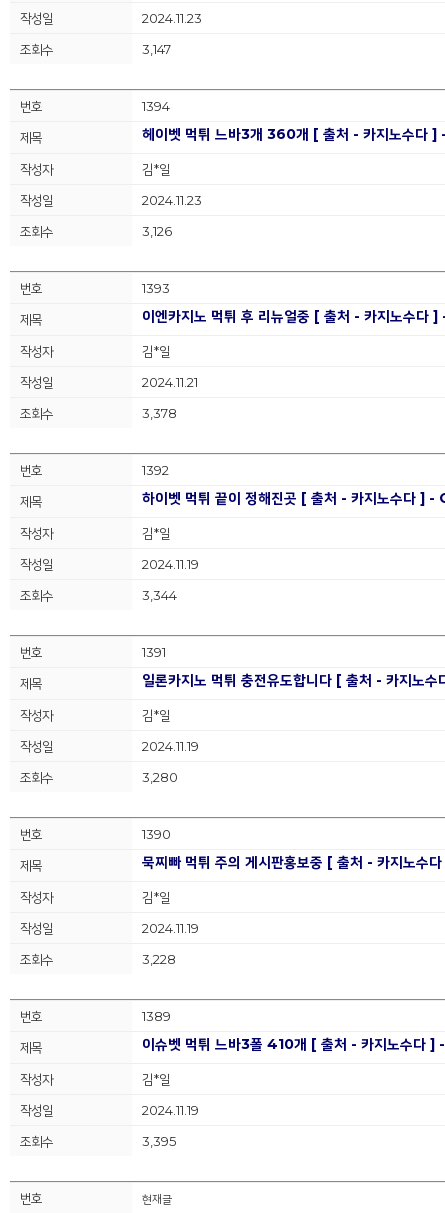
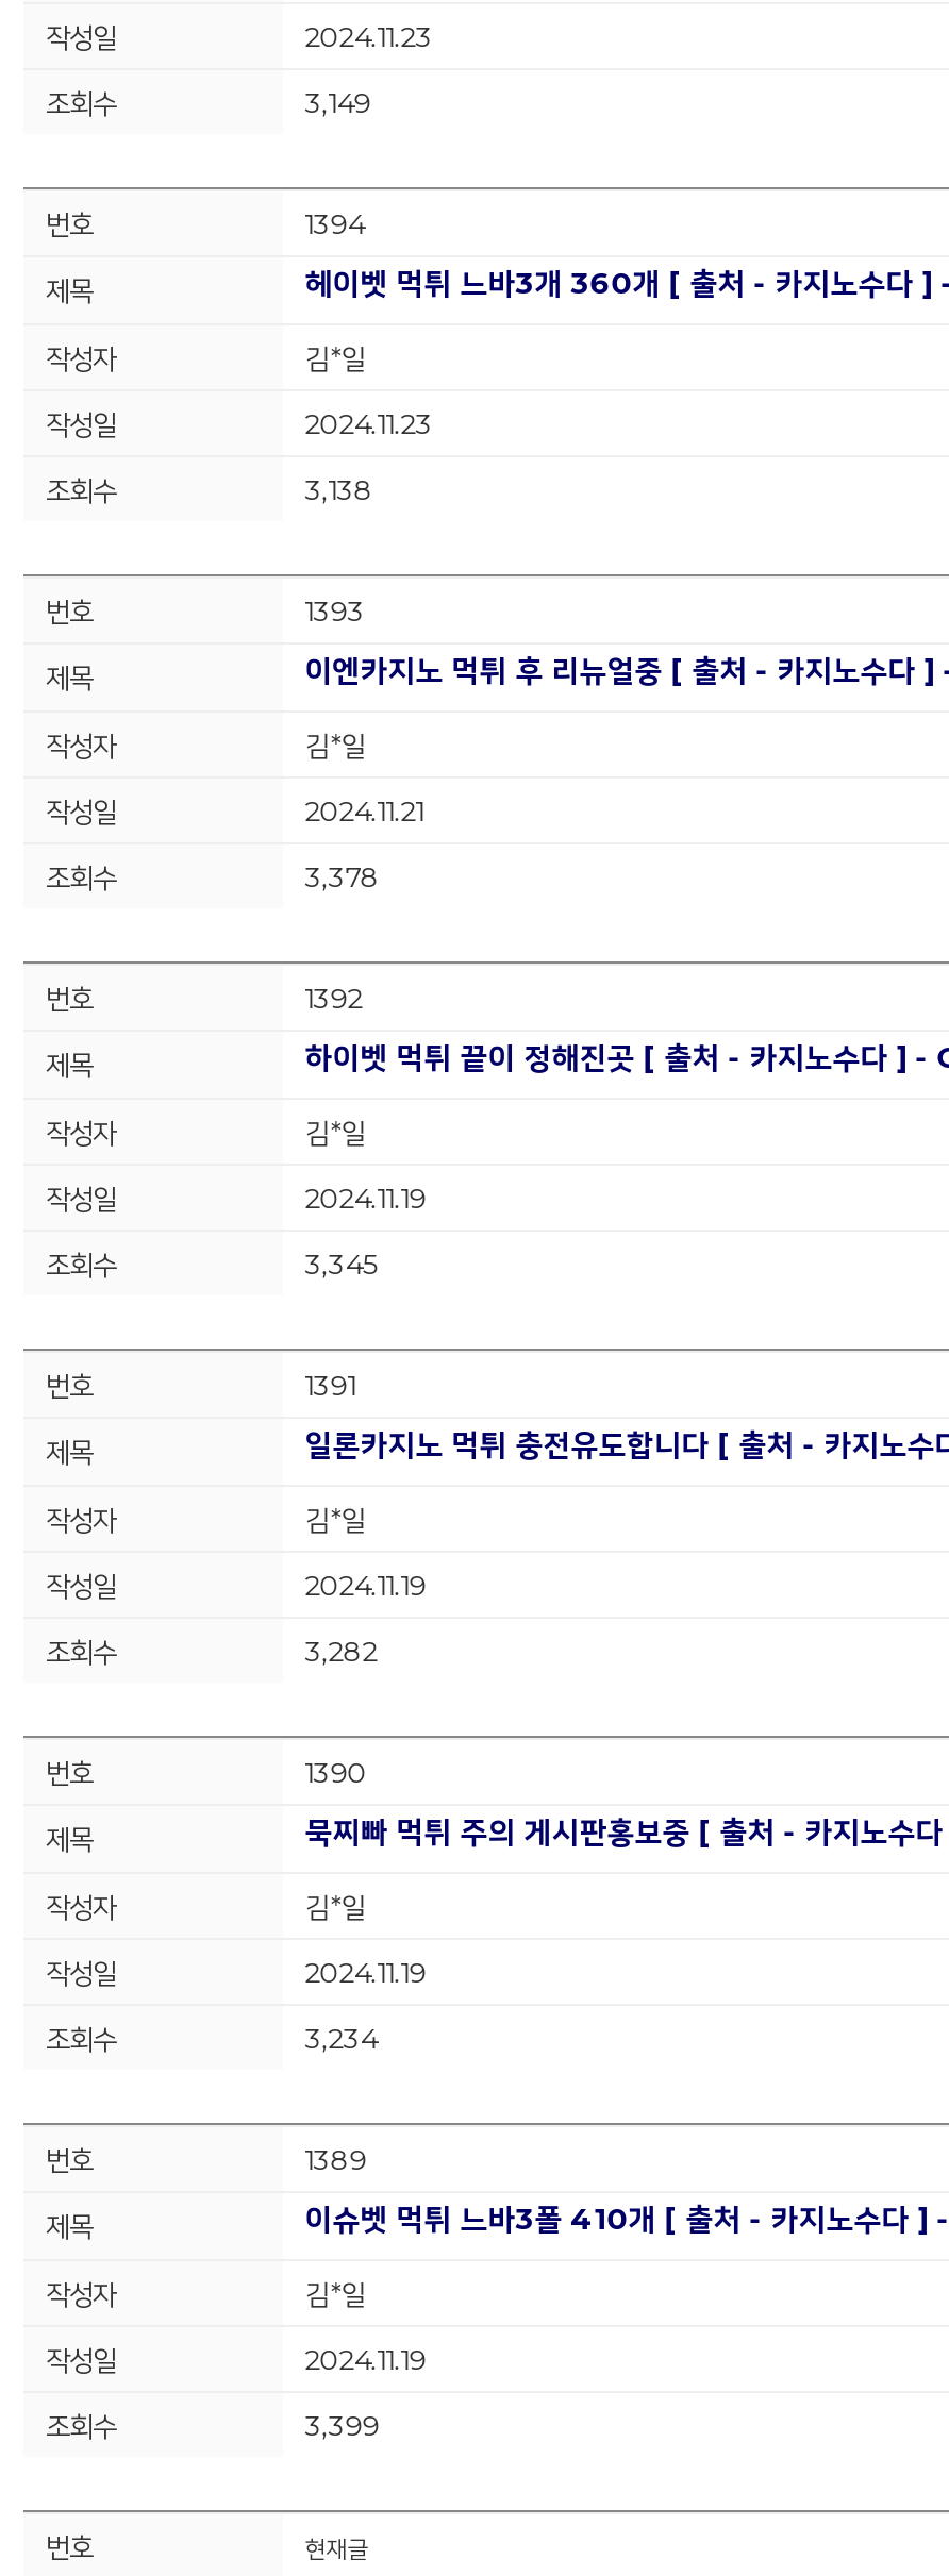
[142,41,171,57] 3,147 -> [305,86,371,120] 3,149
[142,223,172,239] 3,126 -> [305,473,373,507] 3,138
[142,587,177,603] 3,344 -> [305,1247,377,1281] 3,345
[142,769,178,785] 3,280 -> [305,1634,377,1668] 3,282
[142,951,176,967] 3,228 -> [305,2021,377,2055] 3,234
[142,1133,176,1149] 3,395 -> [305,2409,379,2443] 3,399

